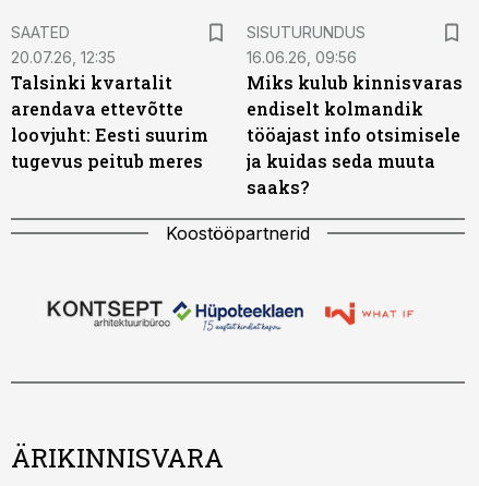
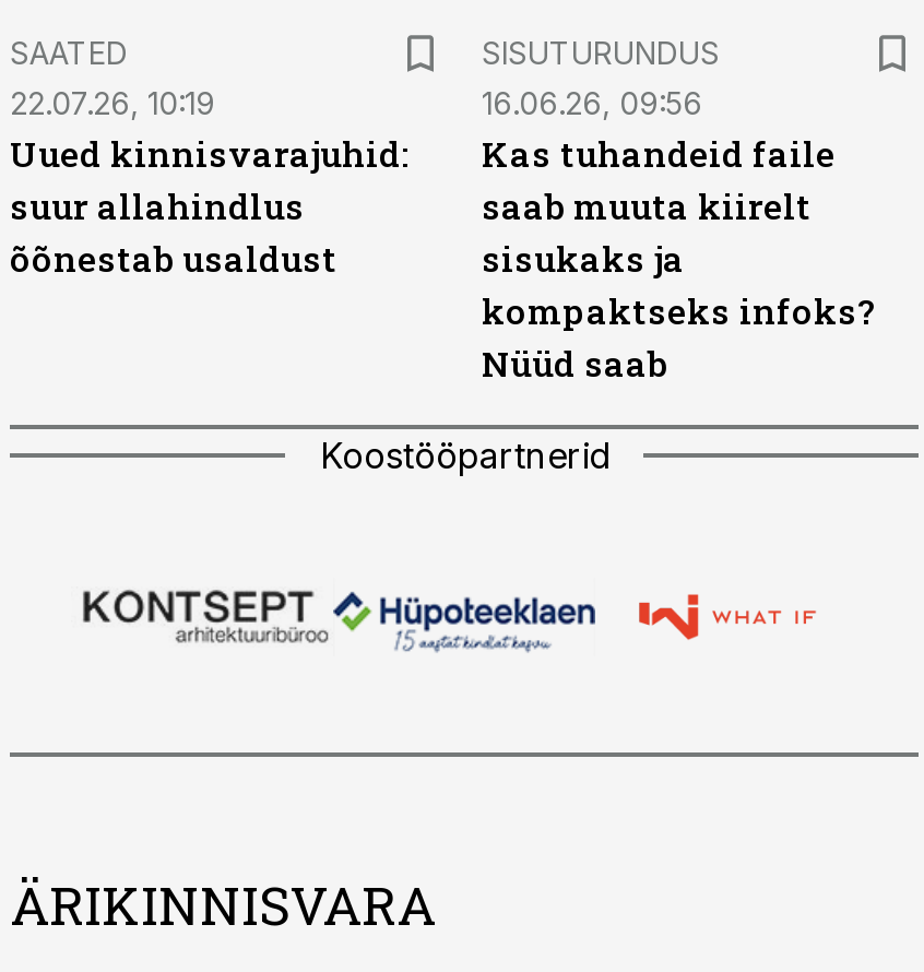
[11,48,208,172] 20.07.26, 12:35 | Talsinki kvartalit | arendava ettevõtte | loovjuht: Eesti suurim | tugevus peitub meres -> [10,84,410,281] 22.07.26, 10:19 | Uued kinnisvarajuhid: | suur allahindlus | õõnestab usaldust
[247,71,463,198] Miks kulub kinnisvaras | endiselt kolmandik | tööajast info otsimisele | ja kuidas seda muuta | saaks? -> [482,130,875,386] Kas tuhandeid faile | saab muuta kiirelt | sisukaks ja | kompaktseks infoks? | Nüüd saab

